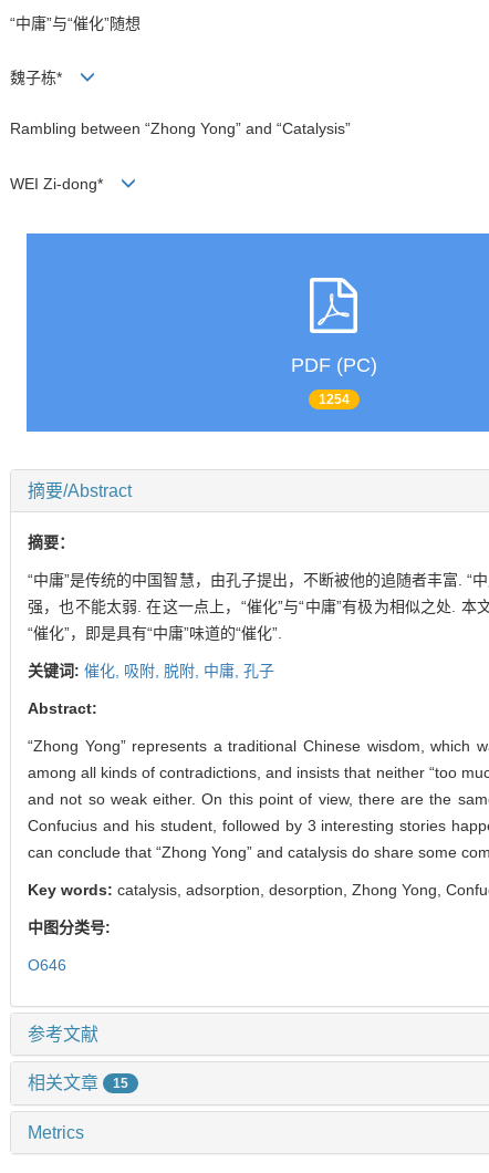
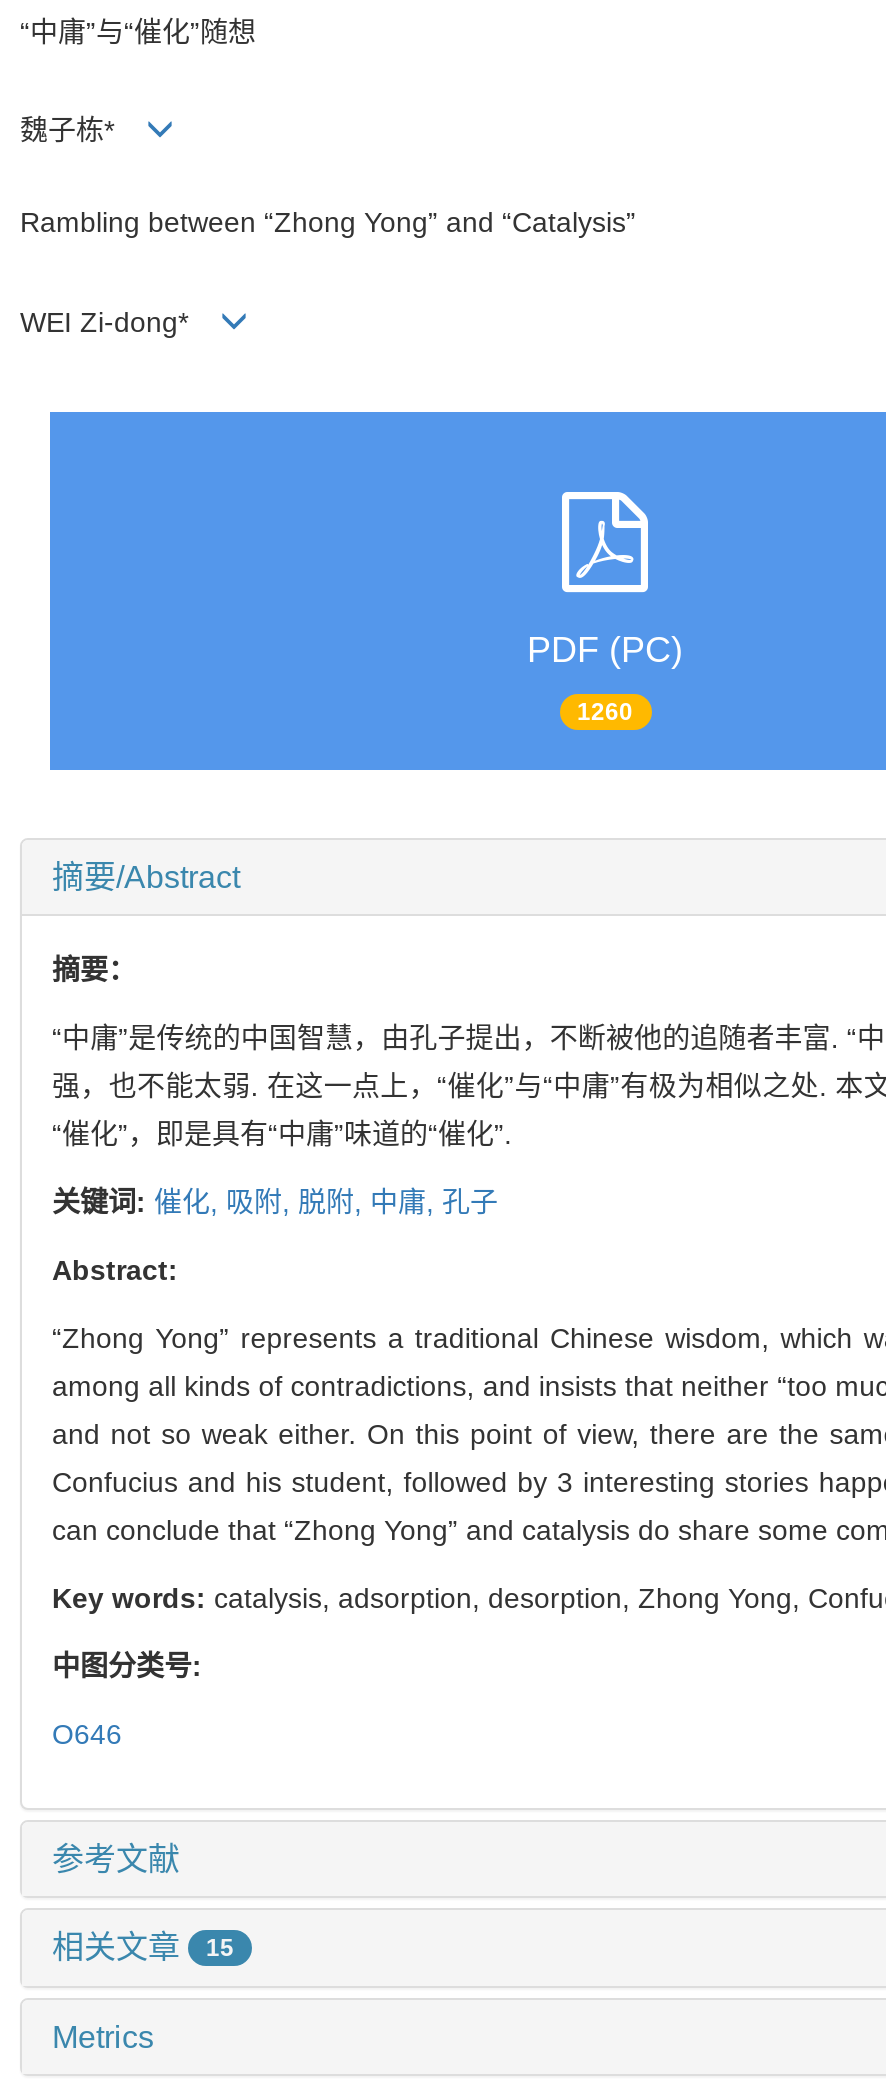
[318,392,349,407] 1254 -> [577,698,633,726] 1260

